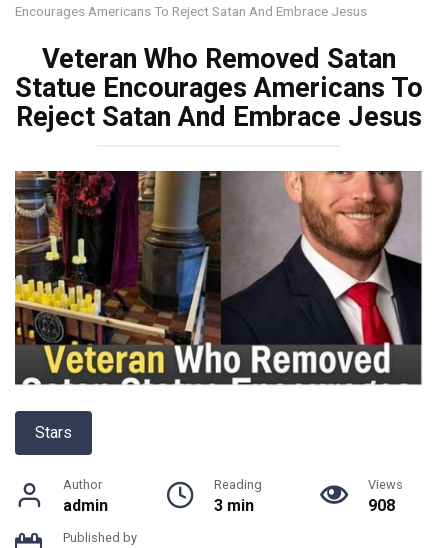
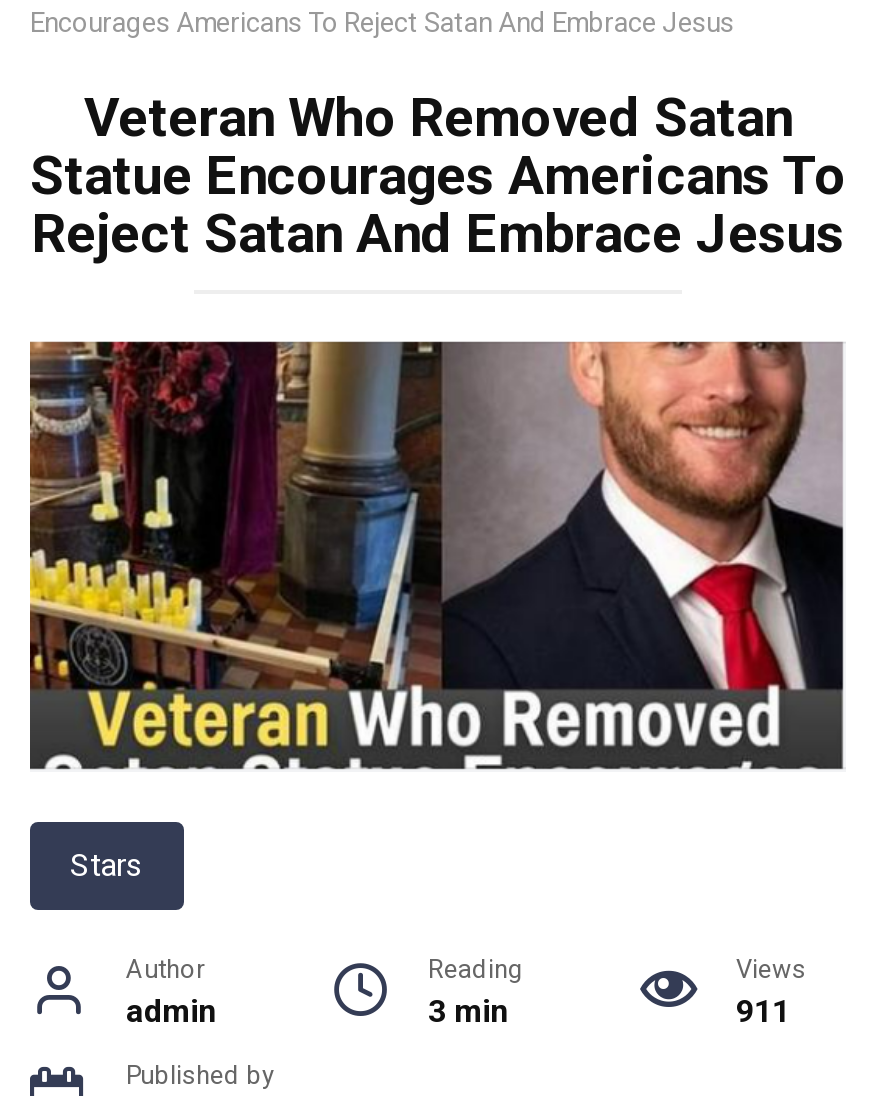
[368,496,395,515] 908 -> [736,992,790,1030] 911

